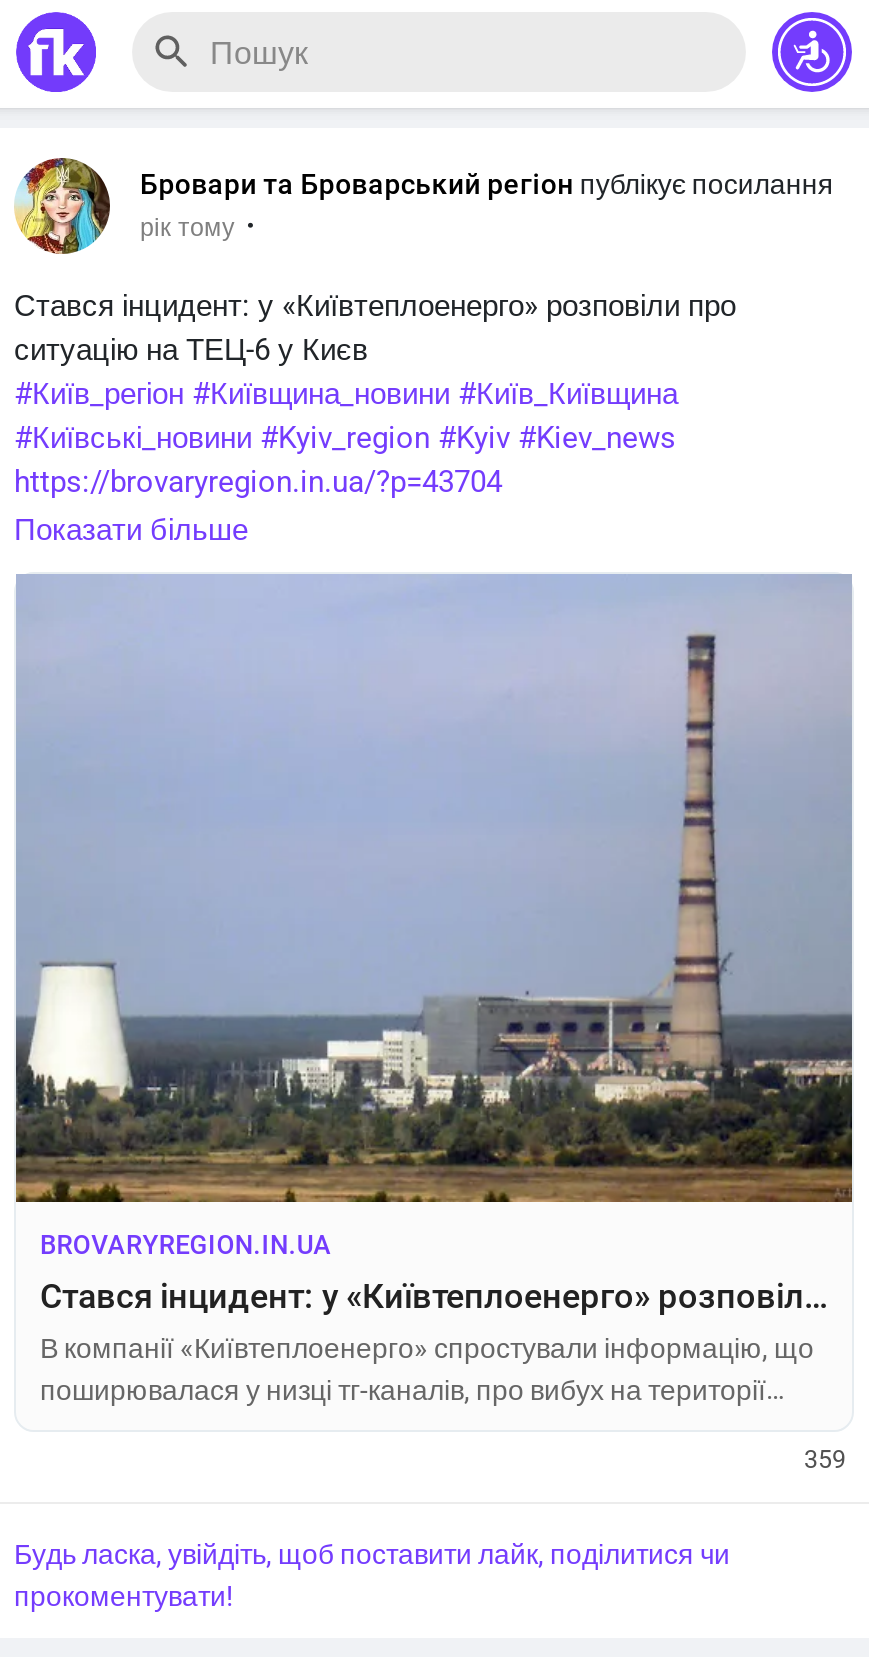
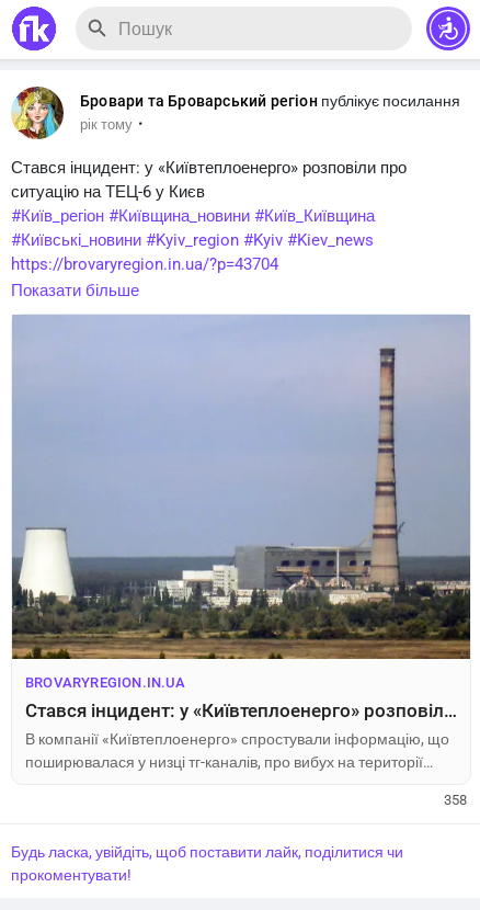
[804,1443,846,1473] 359 -> [444,791,467,807] 358

